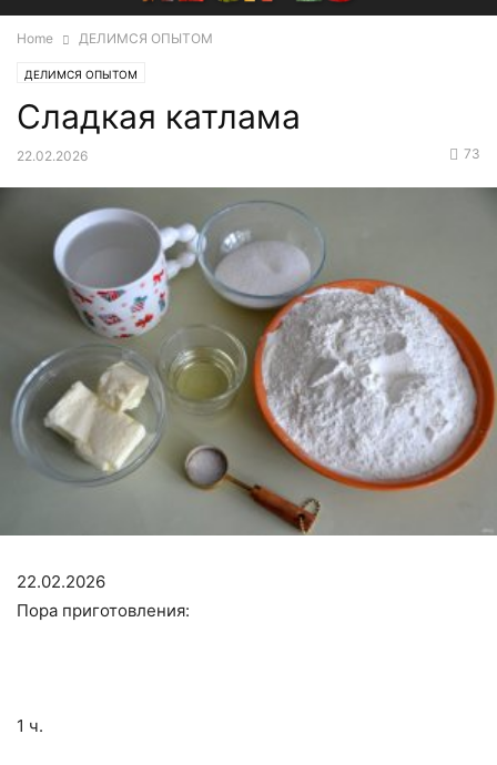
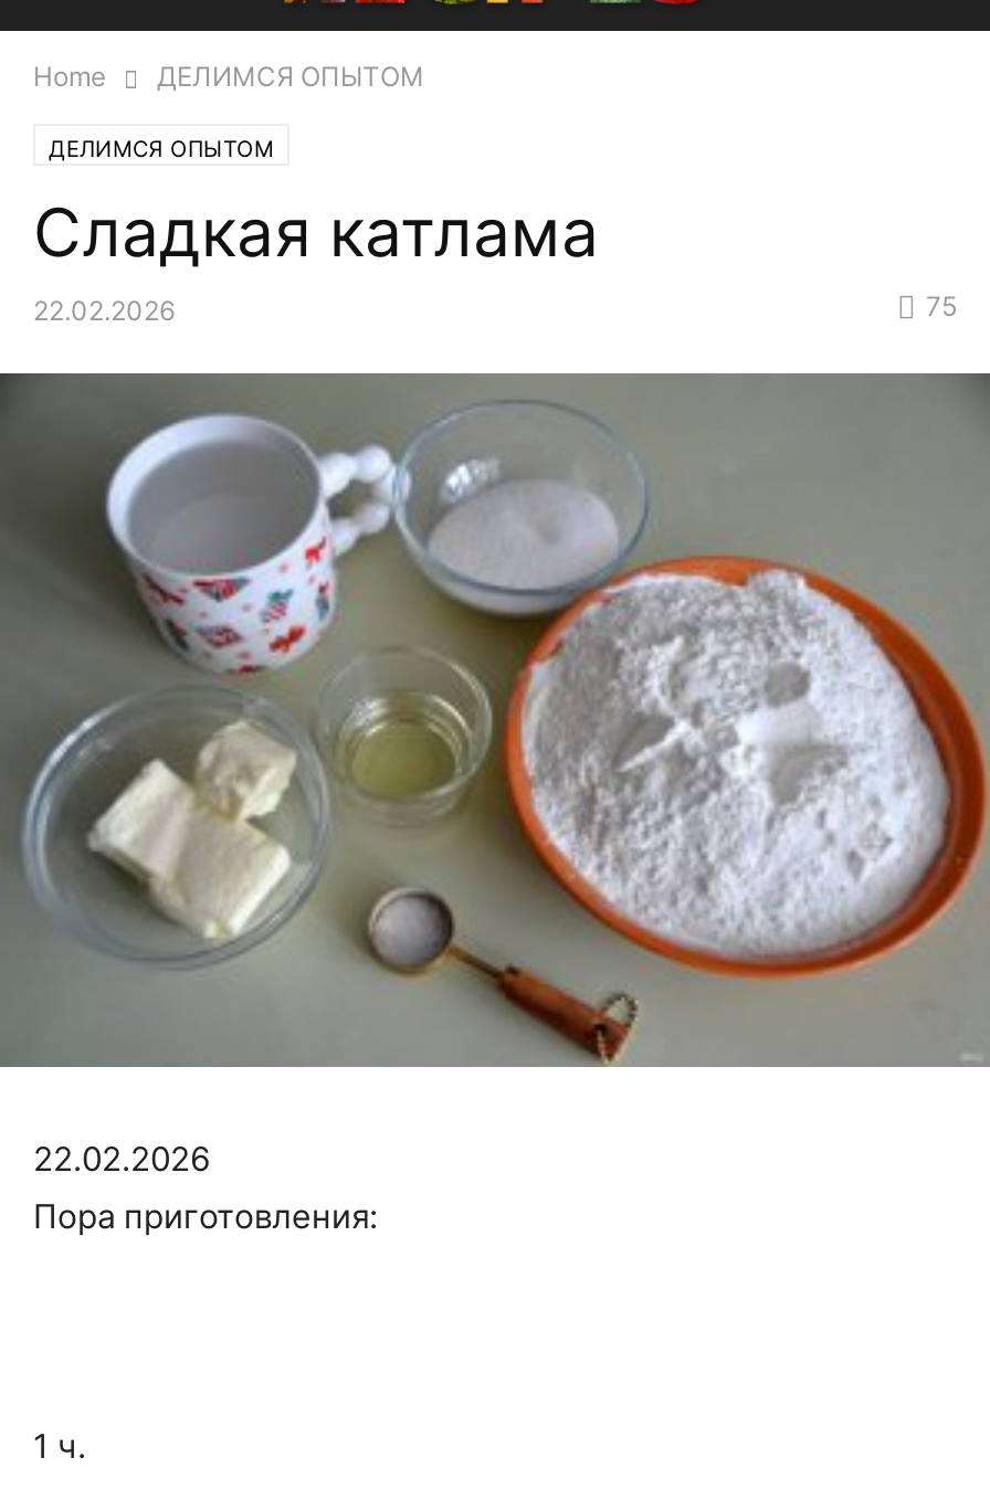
[464,145,480,162] 73 -> [926,289,957,323] 75

